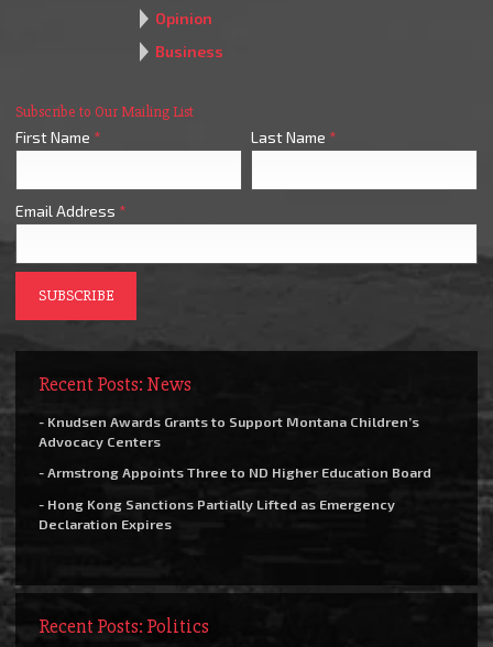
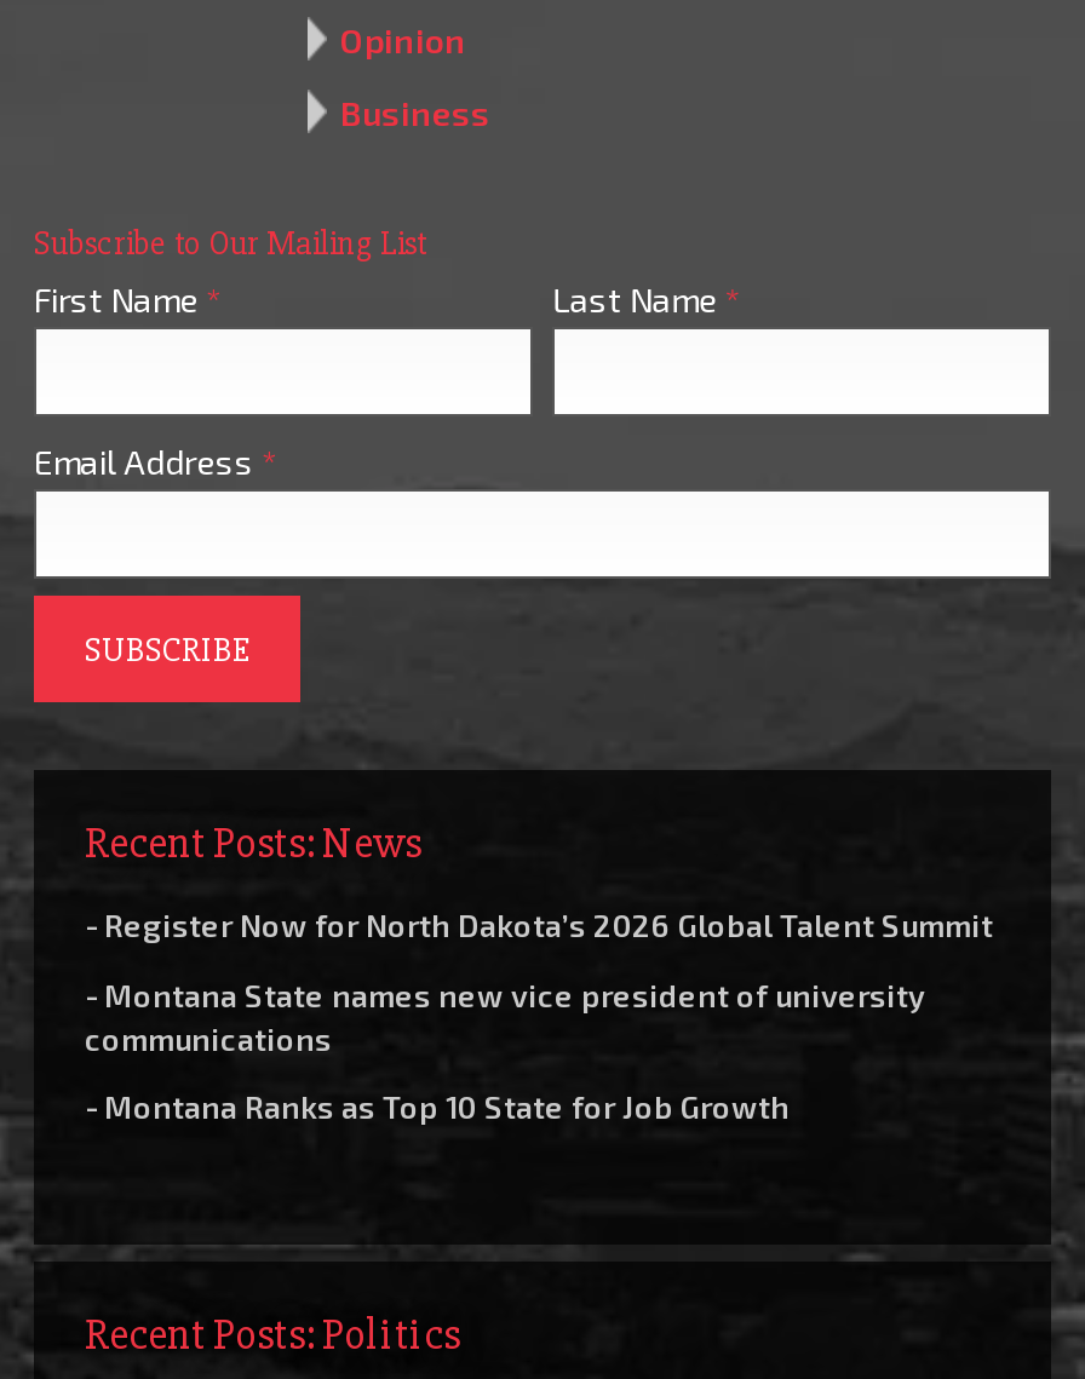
[39,412,419,450] - Knudsen Awards Grants to Support Montana Children’s | Advocacy Centers -> [85,906,993,945] - Register Now for North Dakota’s 2026 Global Talent Summit
[39,463,431,481] - Armstrong Appoints Three to ND Higher Education Board -> [85,975,925,1057] - Montana State names new vice president of university | communications
[39,495,395,532] - Hong Kong Sanctions Partially Lifted as Emergency | Declaration Expires -> [85,1088,790,1126] - Montana Ranks as Top 10 State for Job Growth

